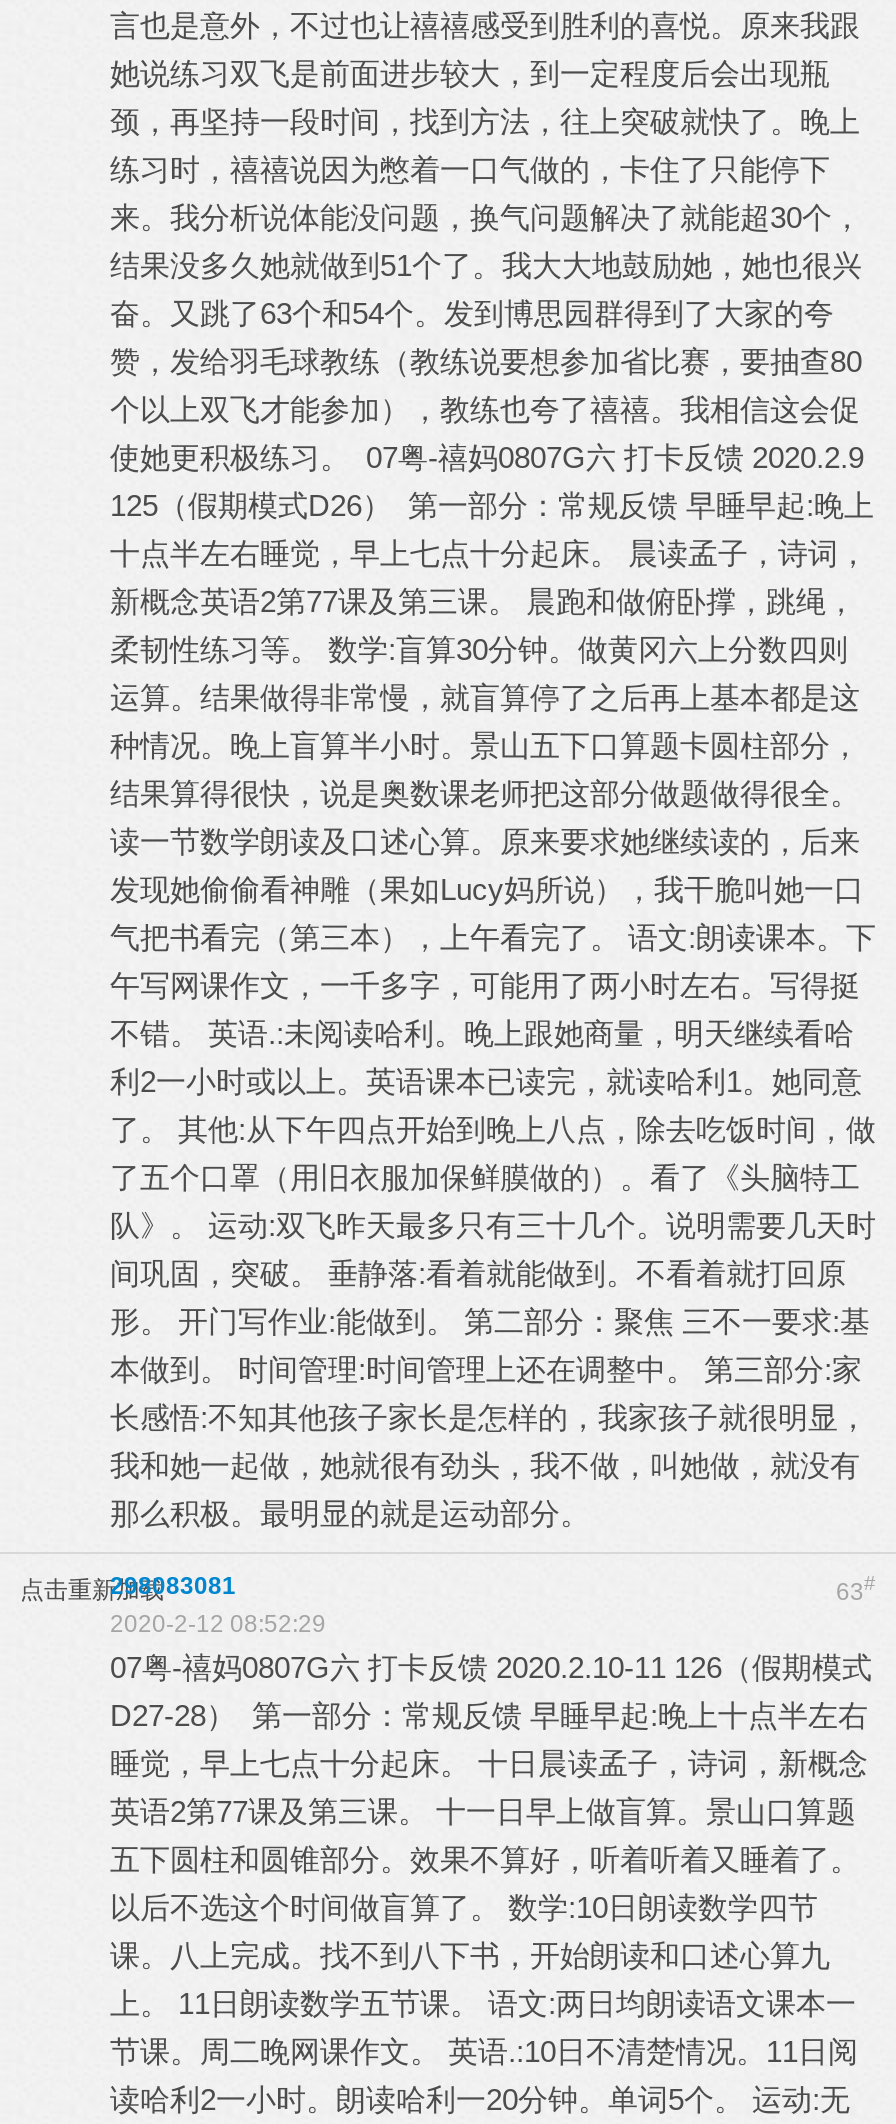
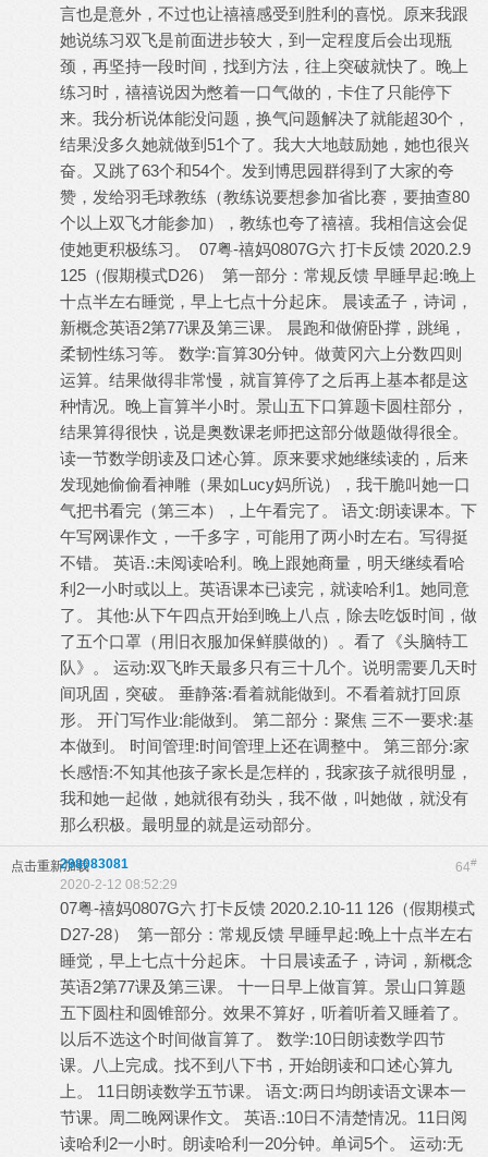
[836,1572,876,1606] 63# -> [455,856,477,875] 64#

